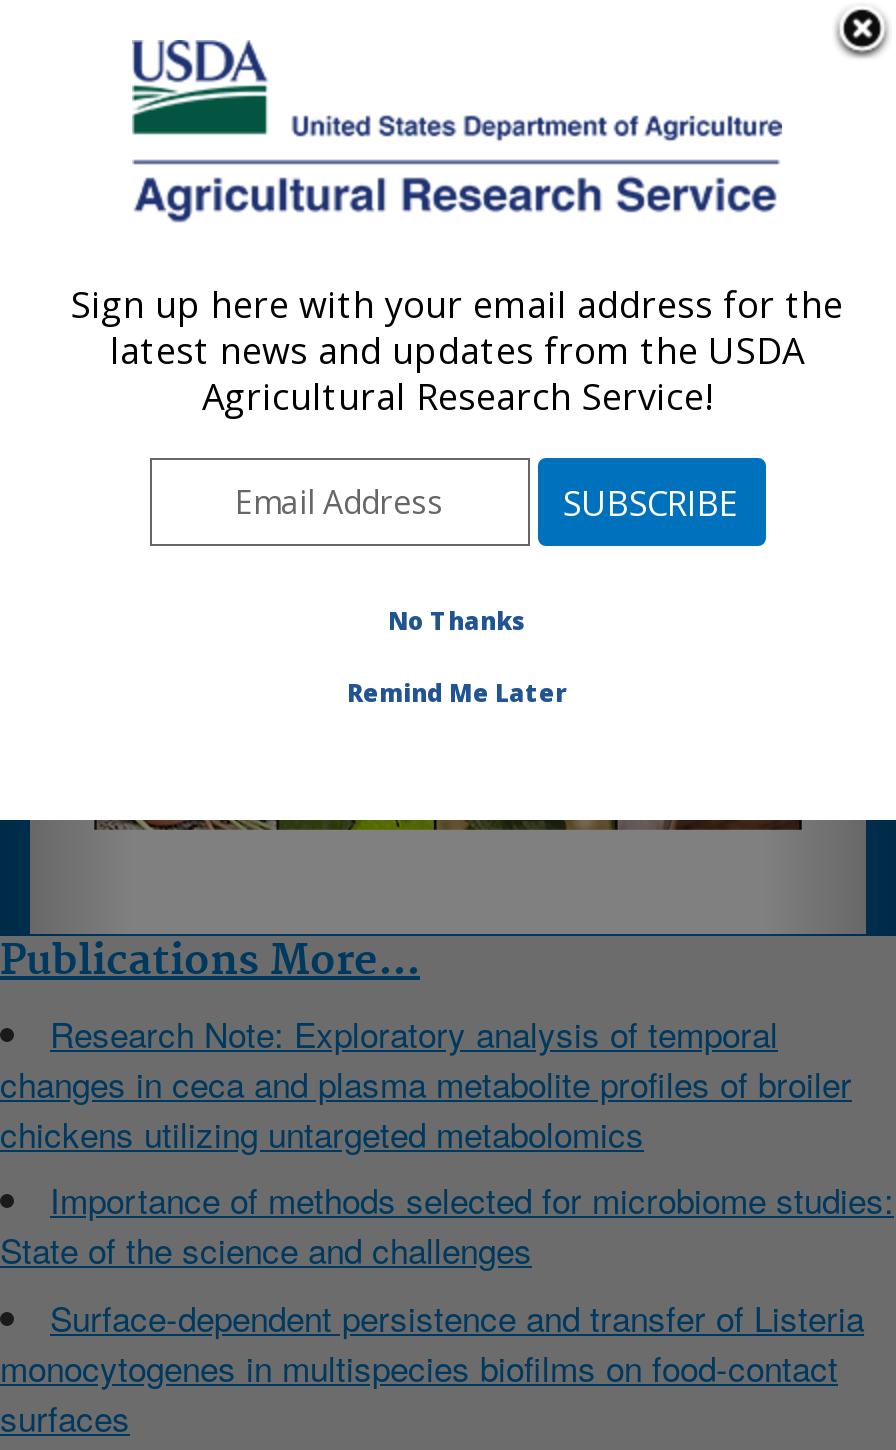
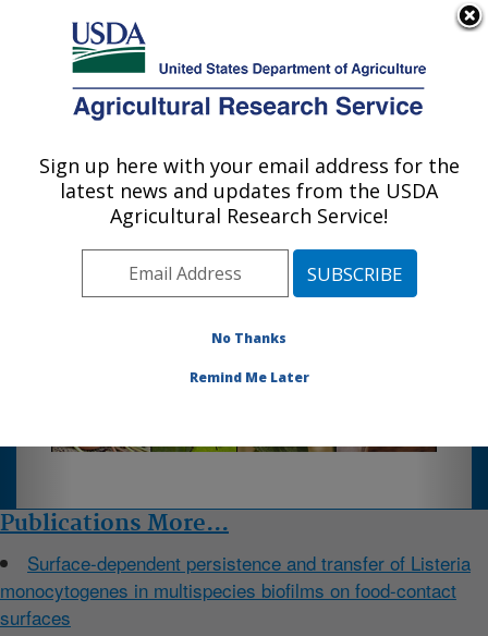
[0,1007,894,1274] Research Note: Exploratory analysis of temporal | changes in ceca and plasma metabolite profiles of broiler | chickens utilizing untargeted metabolomics | Importance of methods selected for microbiome studies: | State of the science and challenges -> none

